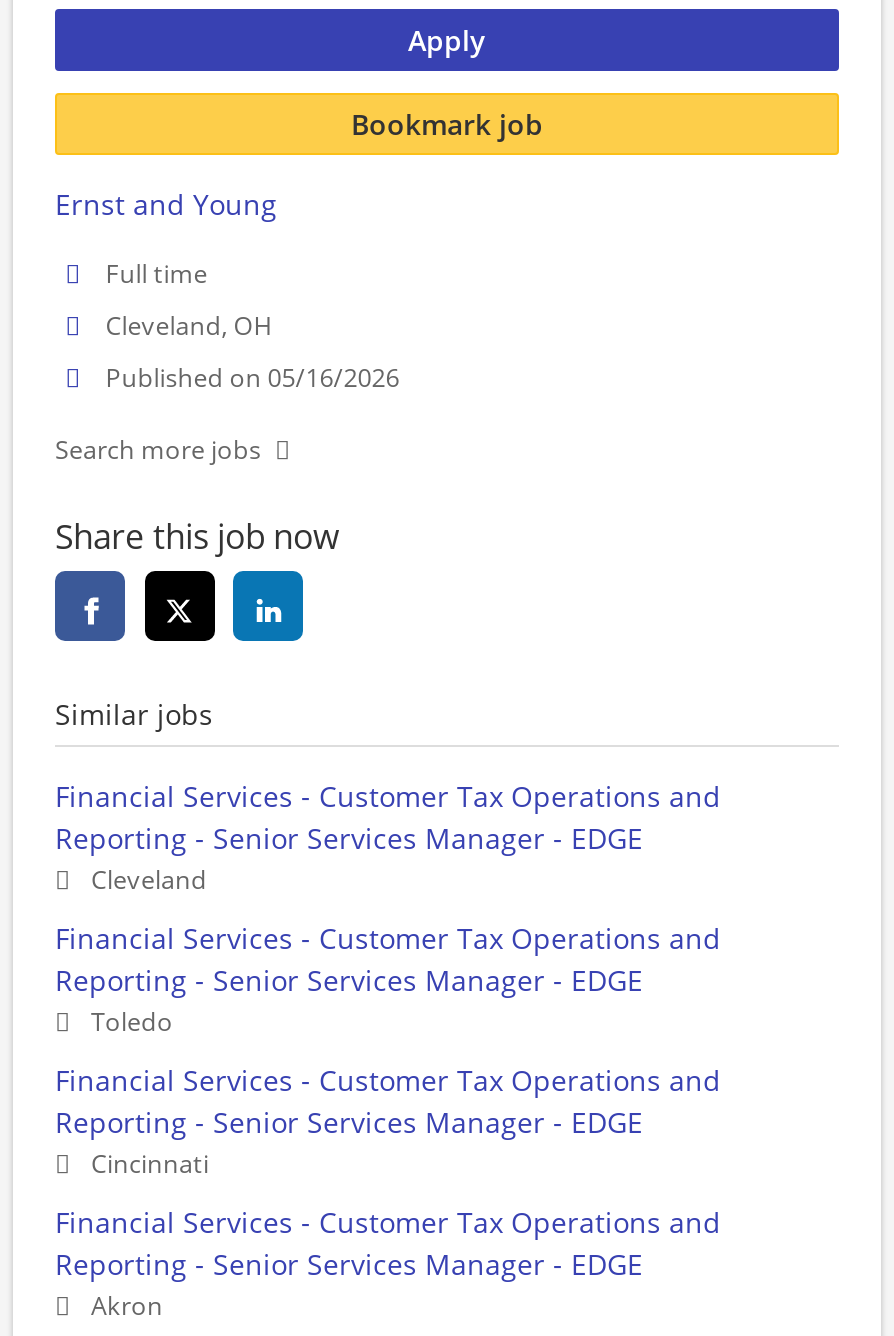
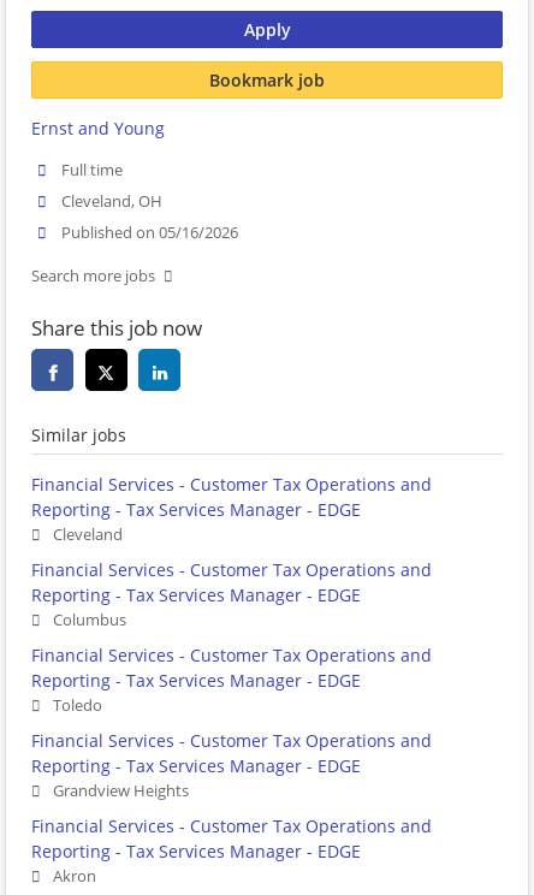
[55,820,643,858] Reporting - Senior Services Manager - EDGE -> [31,499,361,521] Reporting - Tax Services Manager - EDGE
[55,962,643,1000] Reporting - Senior Services Manager - EDGE -> [31,584,432,692] Reporting - Tax Services Manager - EDGE | Columbus | Financial Services - Customer Tax Operations and | Reporting - Tax Services Manager - EDGE
[55,1104,643,1182] Reporting - Senior Services Manager - EDGE | Cincinnati -> [31,755,361,802] Reporting - Tax Services Manager - EDGE | Grandview Heights
[55,1246,643,1284] Reporting - Senior Services Manager - EDGE -> [31,840,361,863] Reporting - Tax Services Manager - EDGE

